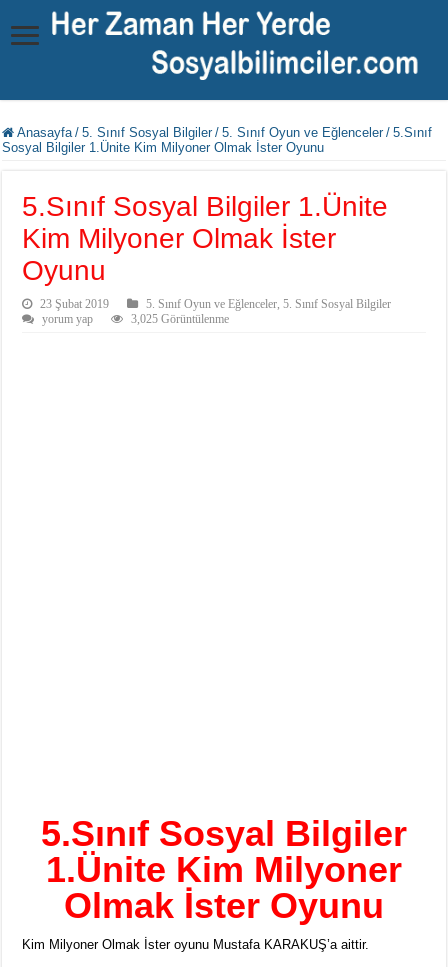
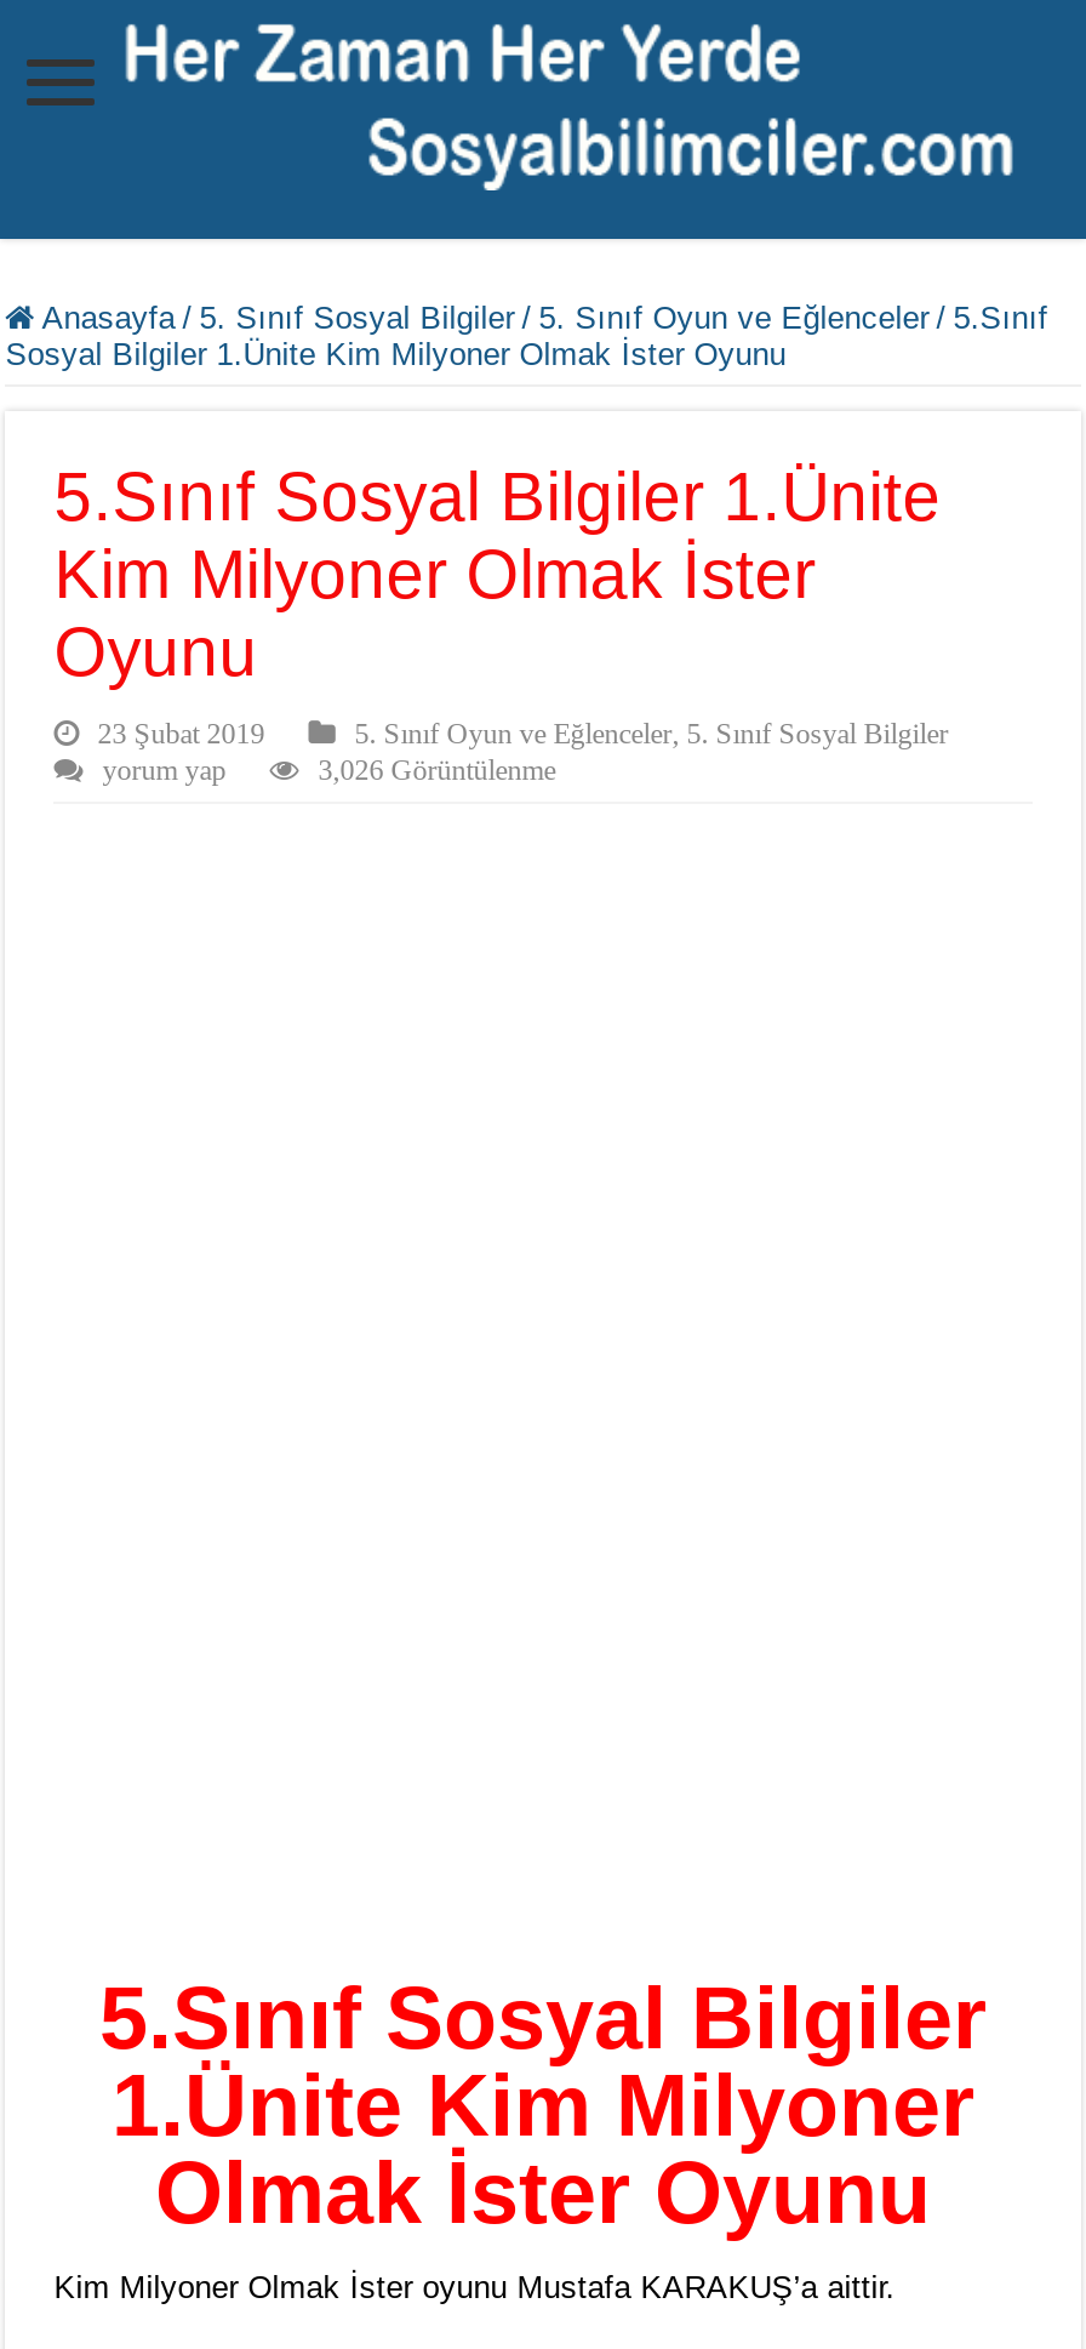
[131,312,229,326] 3,025 Görüntülenme -> [318,752,556,786] 3,026 Görüntülenme

